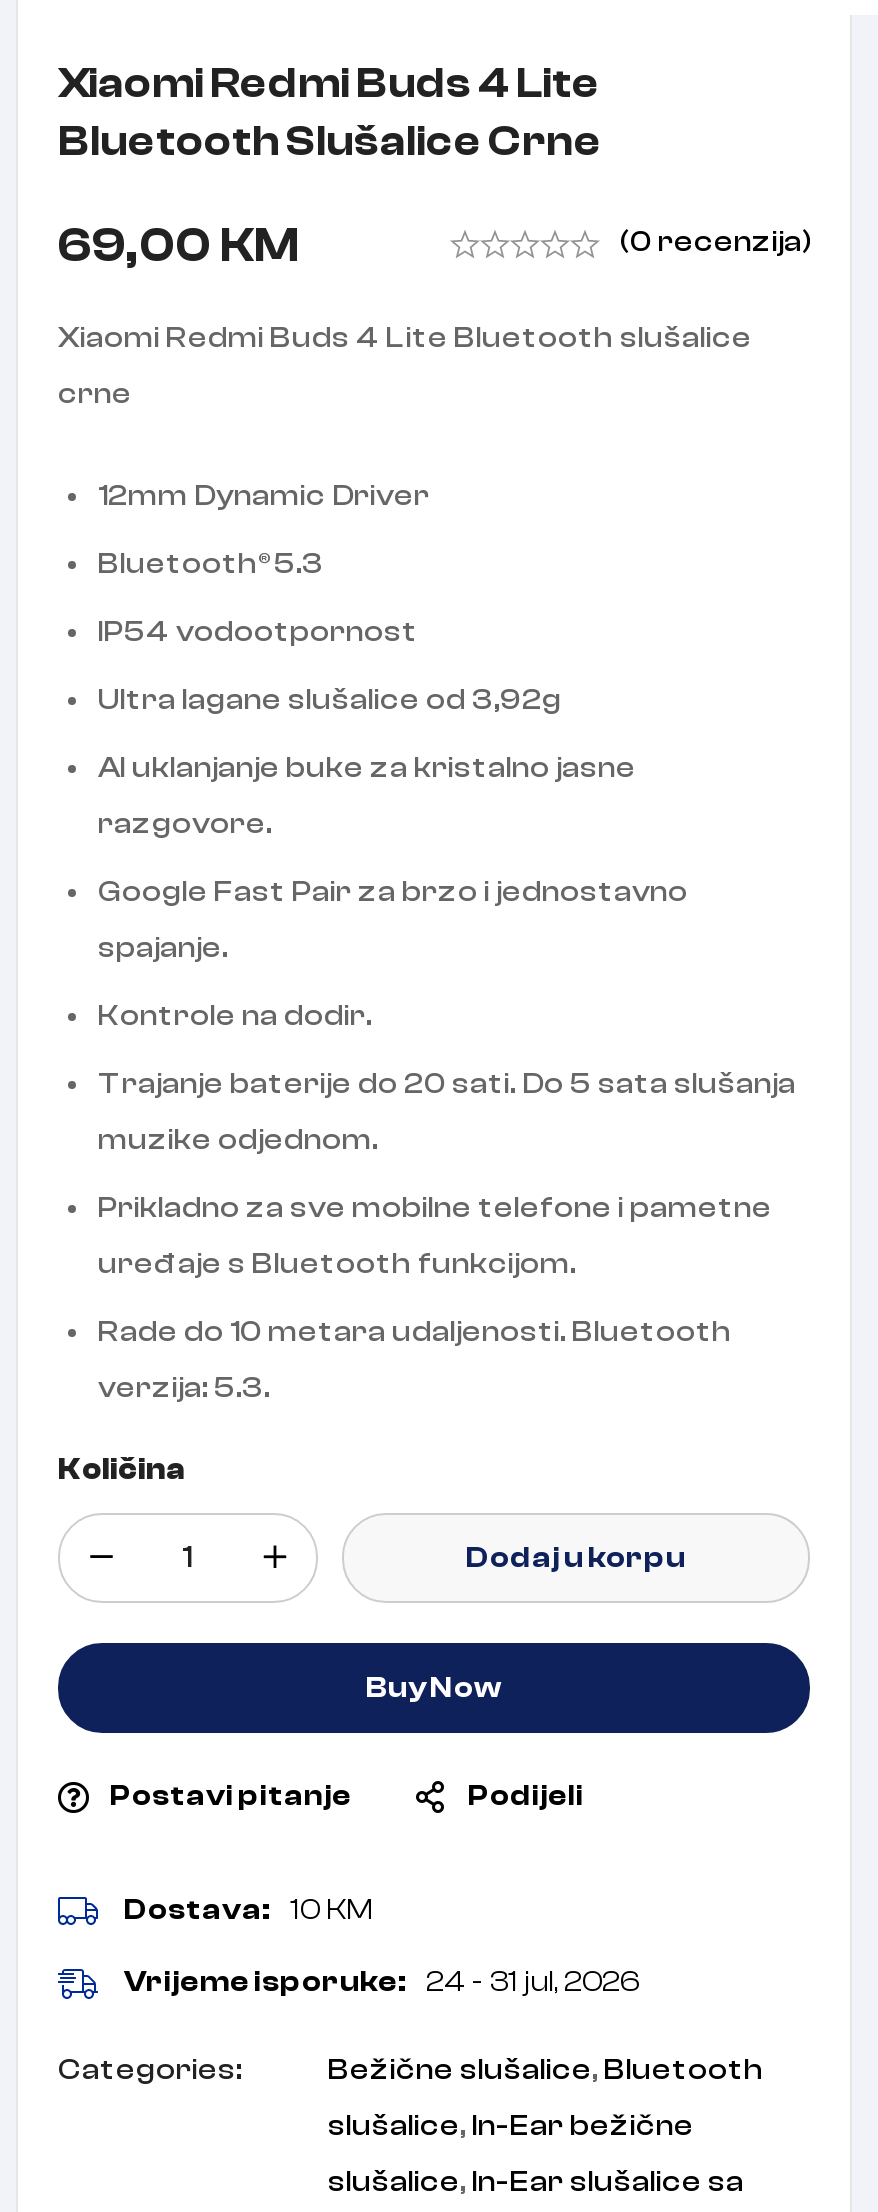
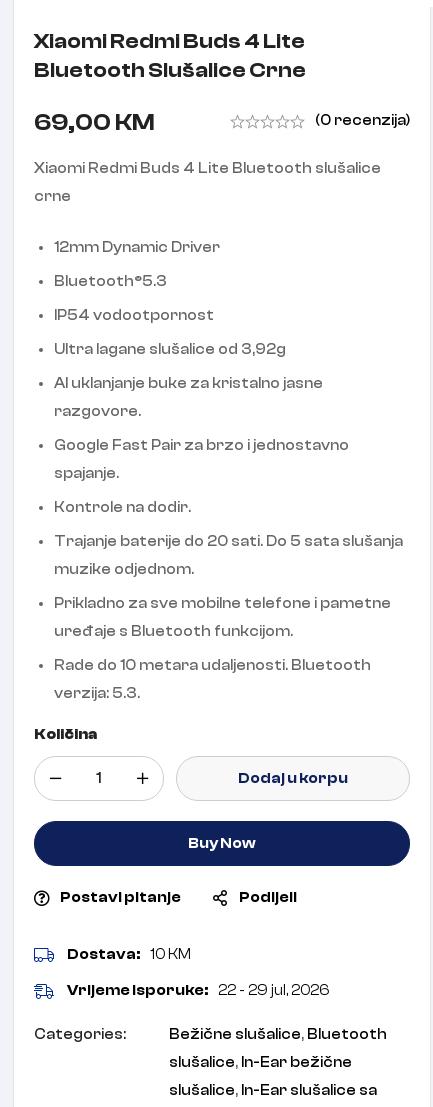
[124,1965,642,1999] Vrijeme isporuke: 24 - 31 jul, 2026 -> [67,982,330,999] Vrijeme isporuke: 22 - 29 jul, 2026

